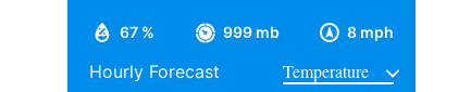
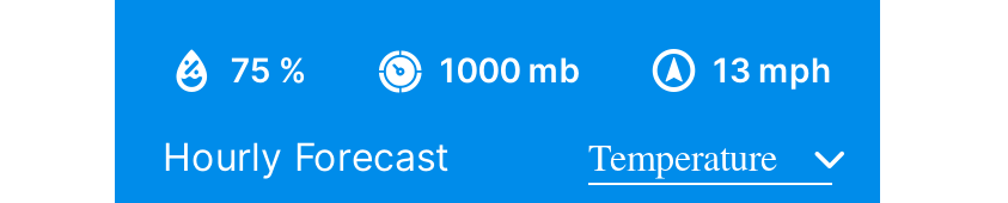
[120,22,155,41] 67 % -> [231,49,307,90] 75 %
[223,22,279,41] 999 mb -> [439,49,580,90] 1000 mb
[347,22,394,41] 8 mph -> [713,49,832,90] 13 mph

